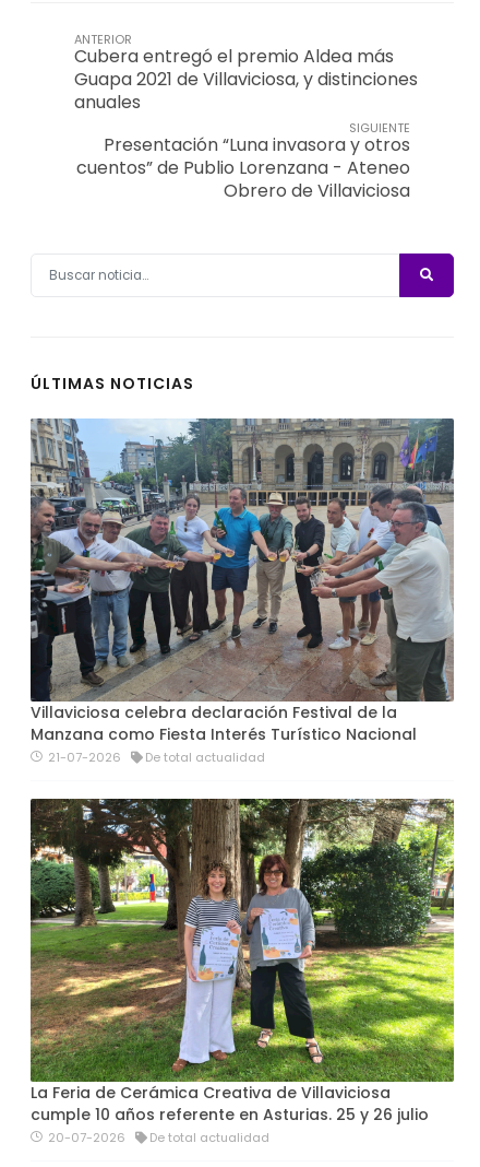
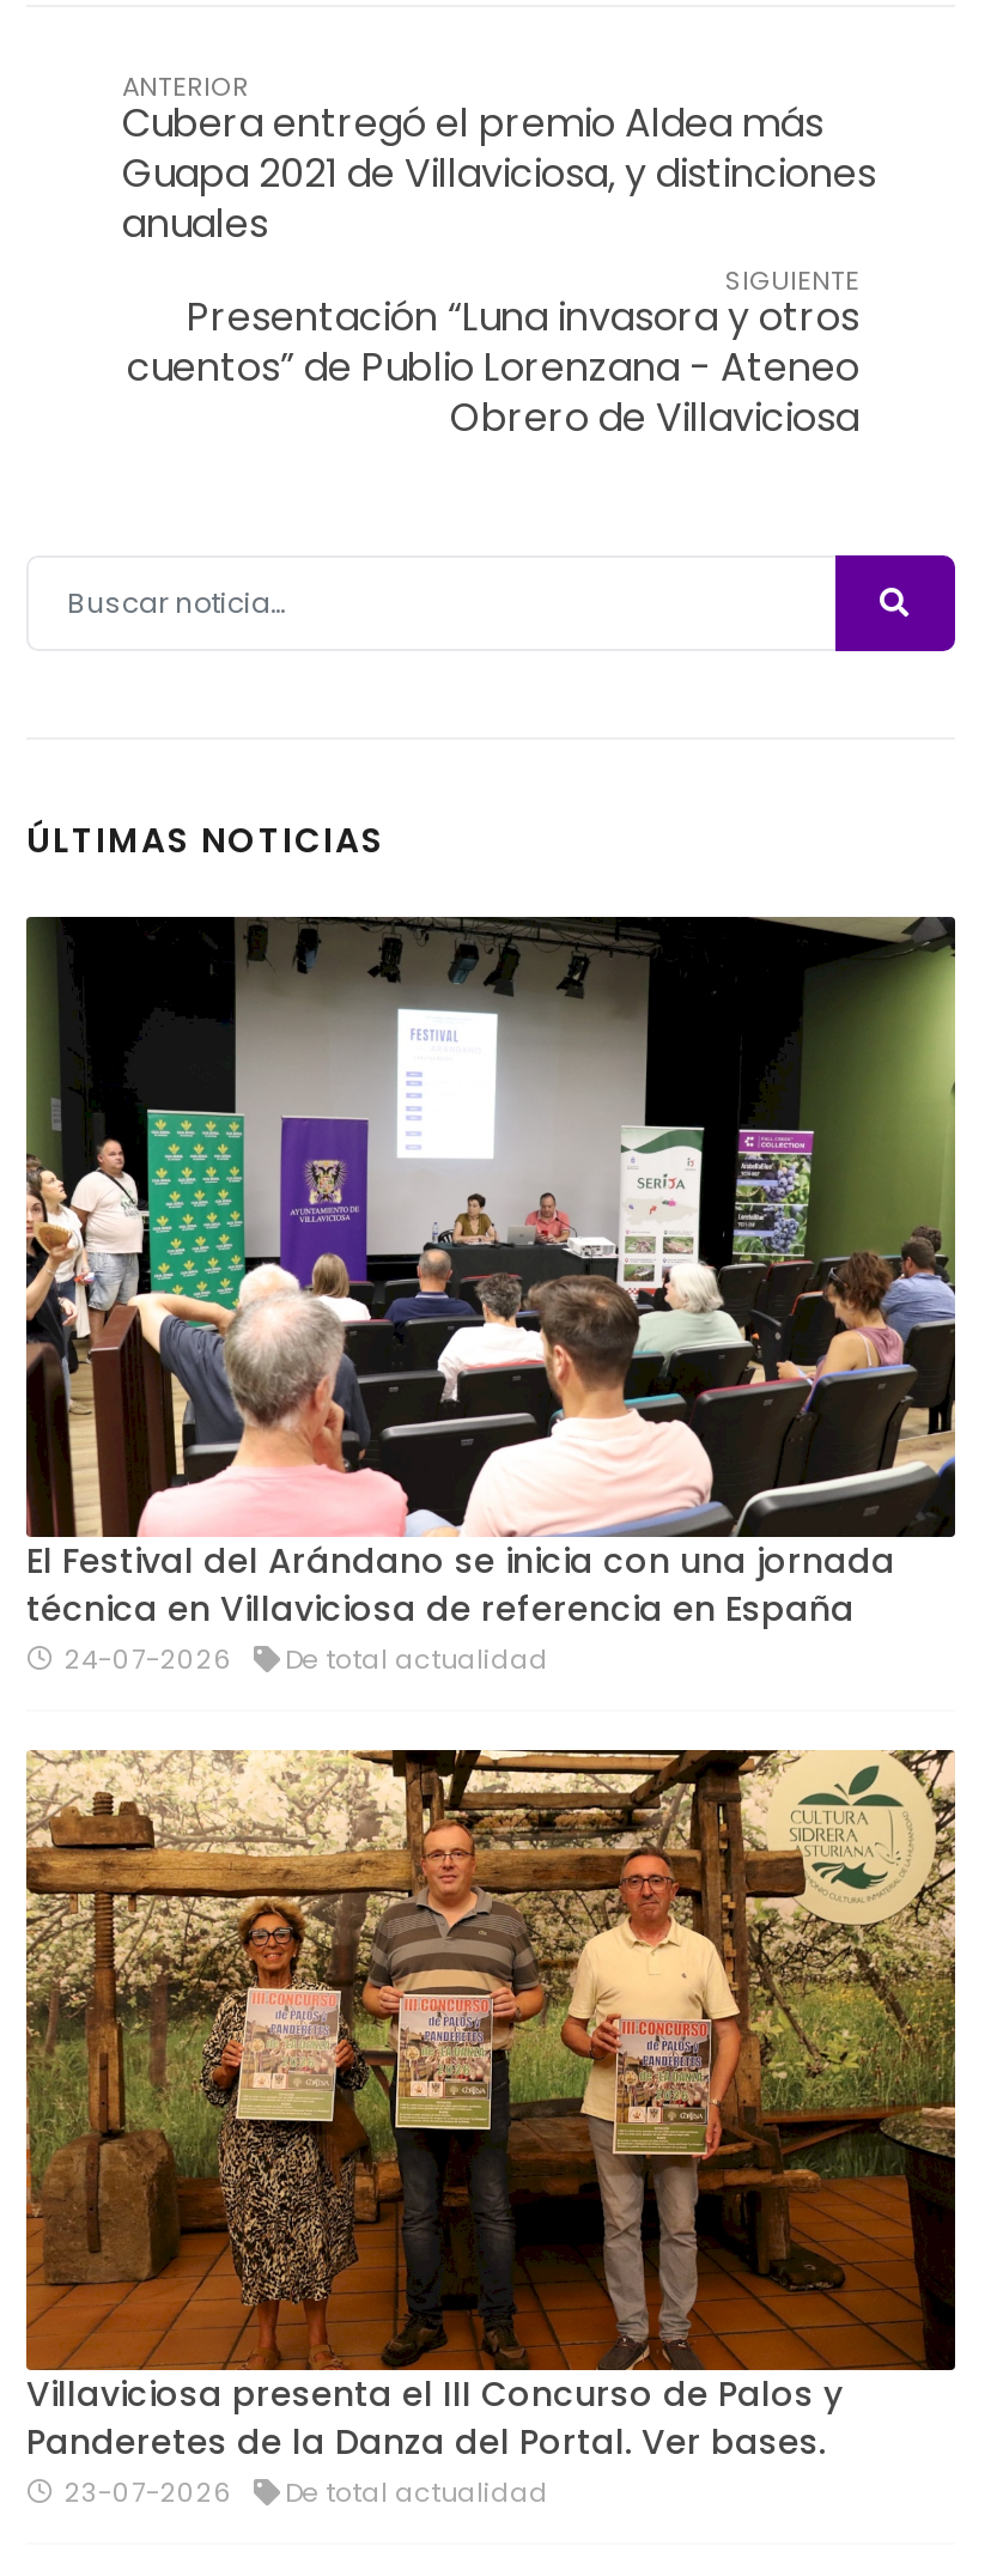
[29,417,455,766] [image] | Villaviciosa celebra declaración Festival de la | Manzana como Fiesta Interés Turístico Nacional | 21-07-2026 -> [24,915,958,1678] [image] | El Festival del Arándano se inicia con una jornada | técnica en Villaviciosa de referencia en España | 24-07-2026
[29,798,455,1146] [image] | La Feria de Cerámica Creativa de Villaviciosa | cumple 10 años referente en Asturias. 25 y 26 julio | 20-07-2026 -> [24,1748,958,2511] [image] | Villaviciosa presenta el III Concurso de Palos y | Panderetes de la Danza del Portal. Ver bases. | 23-07-2026

